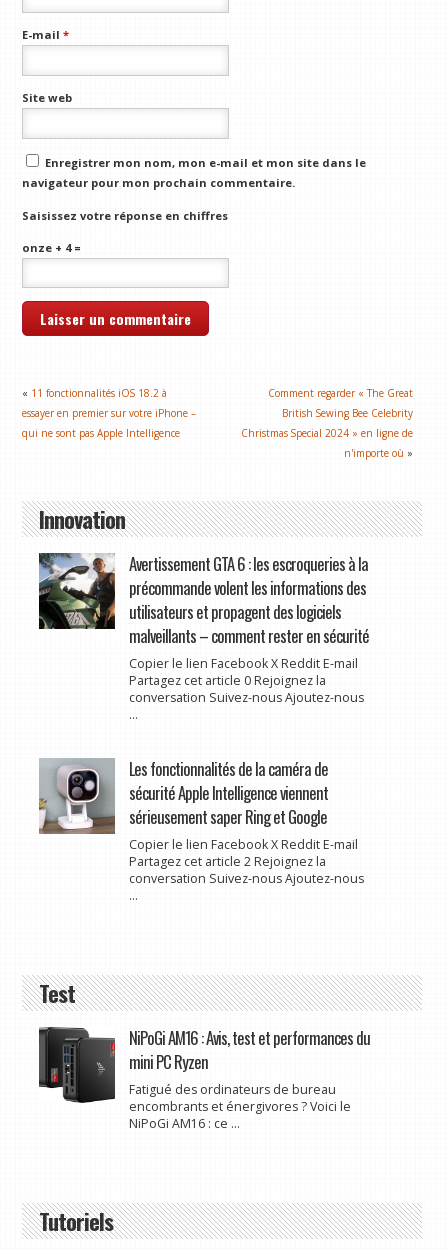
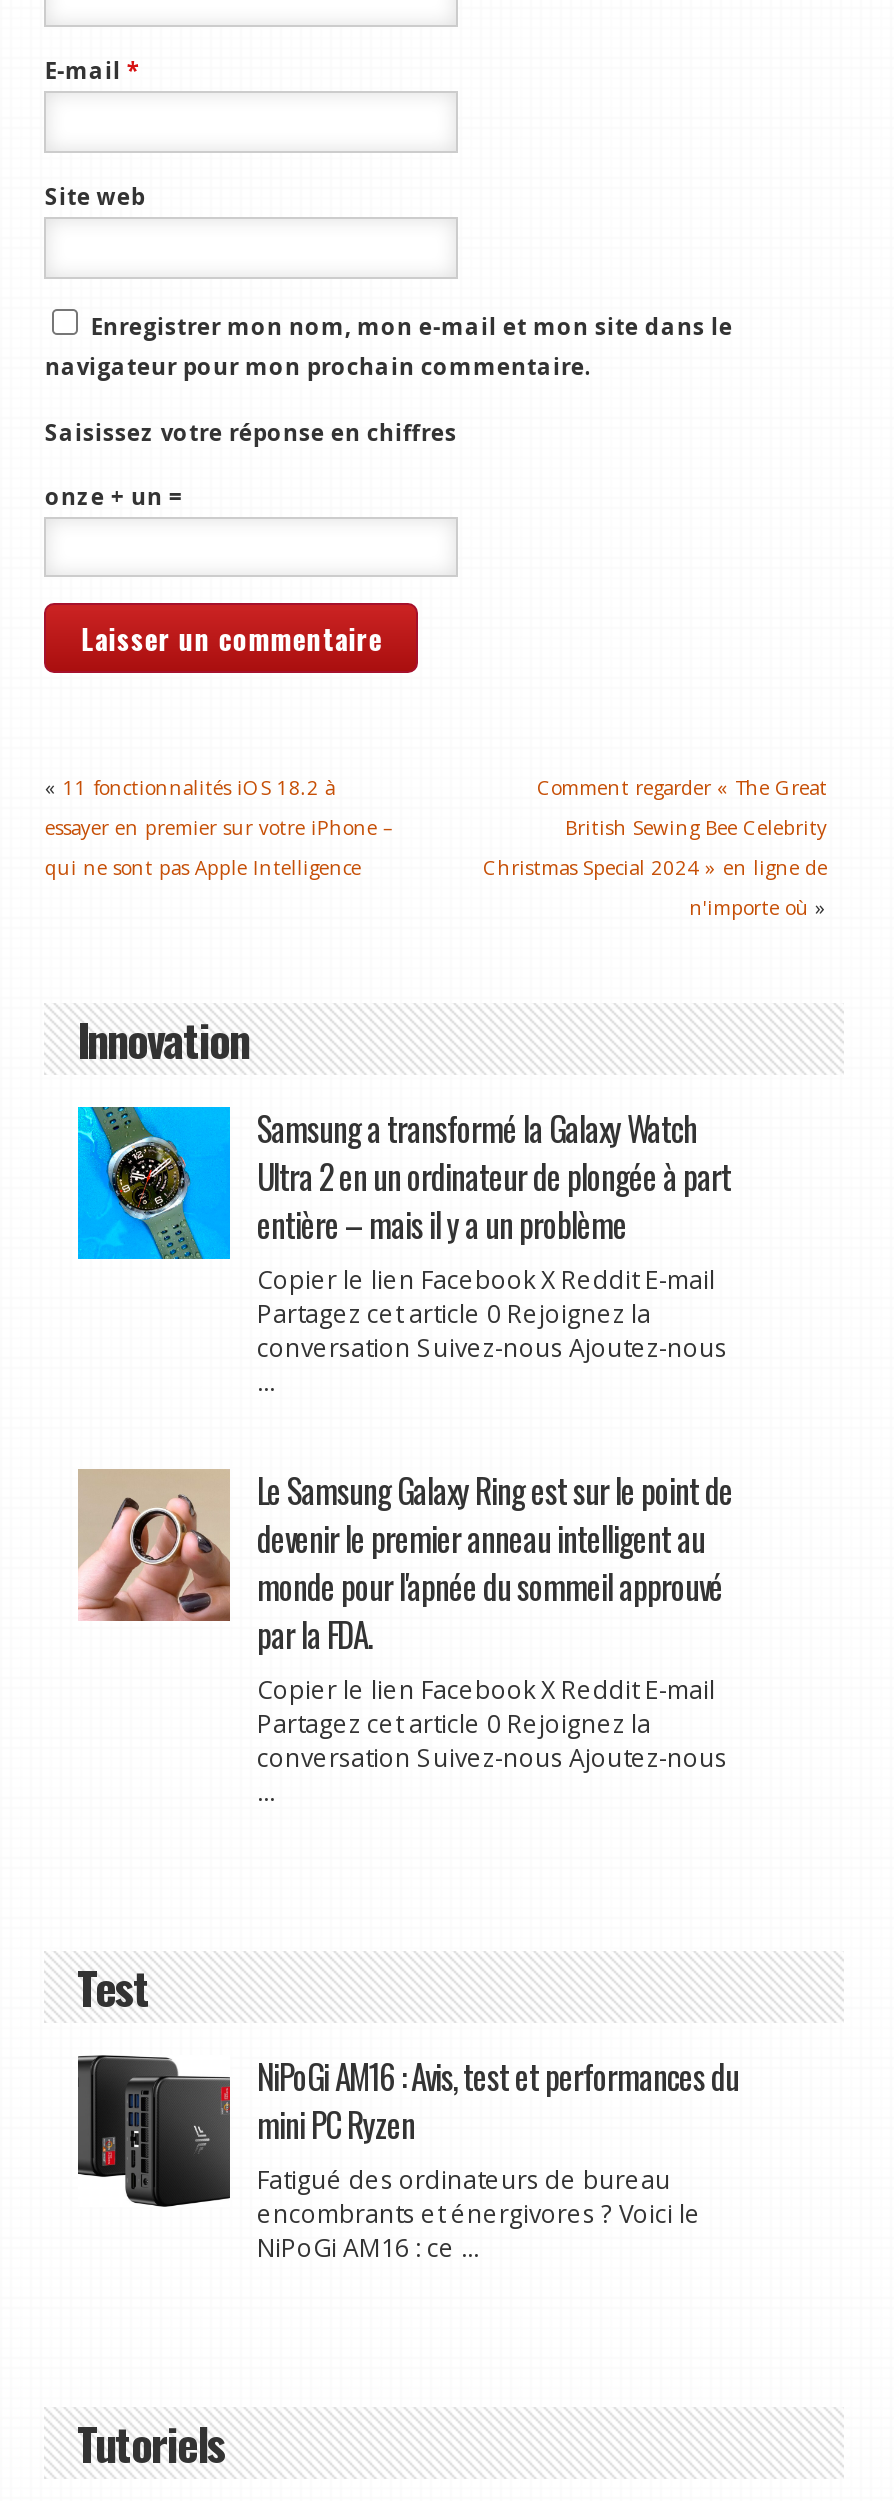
[22,240,81,255] onze + 4 = -> [45,481,183,511] onze + un =
[38,551,368,648] [image] | Avertissement GTA 6 : les escroqueries à la | précommande volent les informations des | utilisateurs et propagent des logiciels | malveillants – comment rester en sécurité -> [76,1104,731,1261] [image] | Samsung a transformé la Galaxy Watch | Ultra 2 en un ordinateur de plongée à part | entière – mais il y a un problème
moved [128,655,363,706] -> [257,1264,727,1366]: Copier le lien Facebook X Reddit E-mail | Partagez cet article 0 Rejoignez la | conversation Suivez-nous Ajoutez-nous
[39,756,327,834] [image] | Les fonctionnalités de la caméra de | sécurité Apple Intelligence viennent | sérieusement saper Ring et Google -> [80,1466,733,1660] [image] | Le Samsung Galaxy Ring est sur le point de | devenir le premier anneau intelligent au | monde pour l'apnée du sommeil approuvé | par la FDA.
[128,853,325,870] Partagez cet article 2 Rejoignez la -> [257,1708,651,1742] Partagez cet article 0 Rejoignez la

